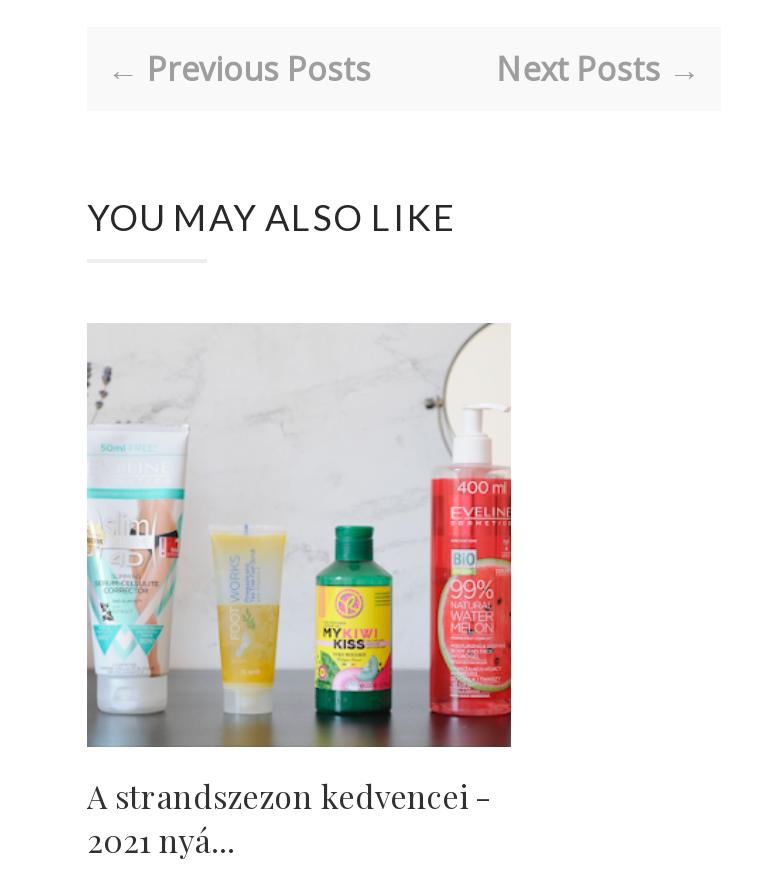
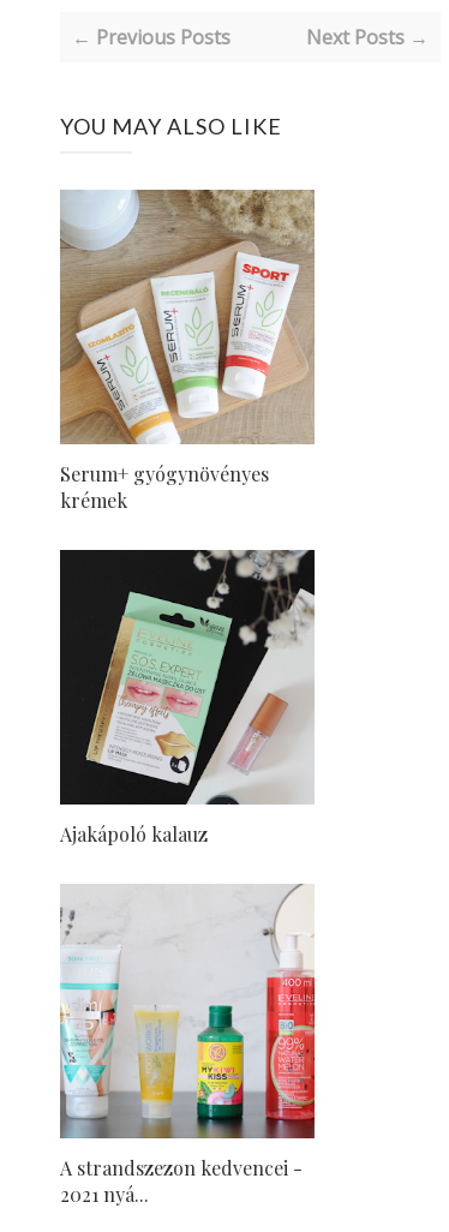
none -> [59,189,315,512] [image] | Serum+ gyógynövényes | krémek
none -> [59,549,316,846] [image] | Ajakápoló kalauz

